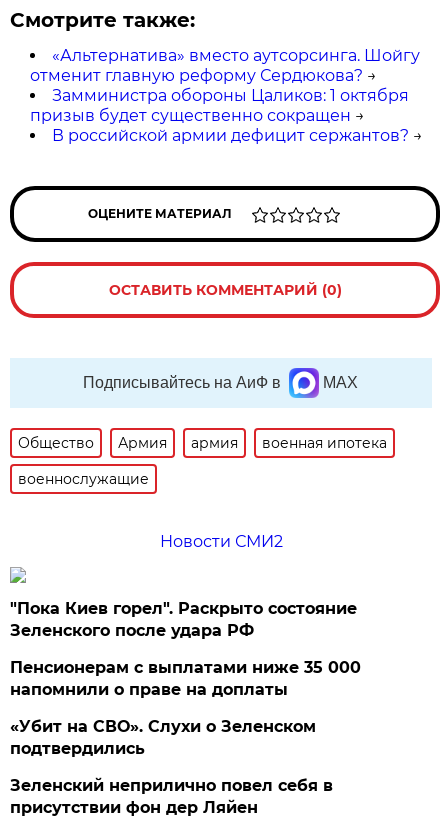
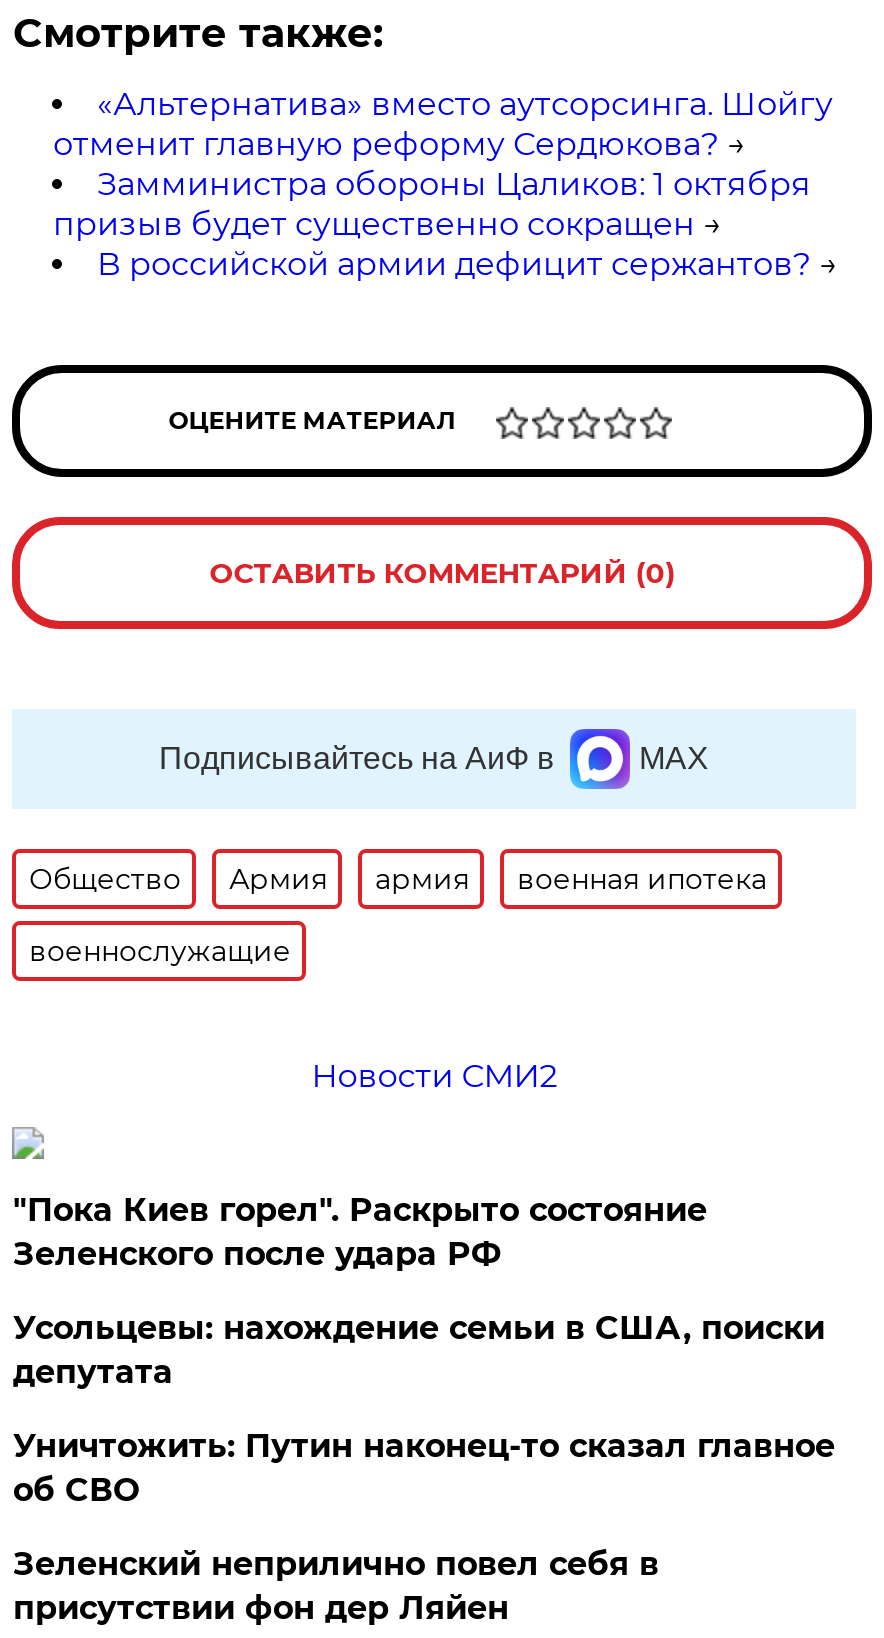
[10,658,361,699] Пенсионерам с выплатами ниже 35 000 | напомнили о праве на доплаты -> [13,1309,825,1391] Усольцевы: нахождение семьи в США, поиски | депутата
[10,717,316,758] «Убит на СВО». Слухи о Зеленском | подтвердились -> [13,1427,835,1509] Уничтожить: Путин наконец-то сказал главное | об СВО

